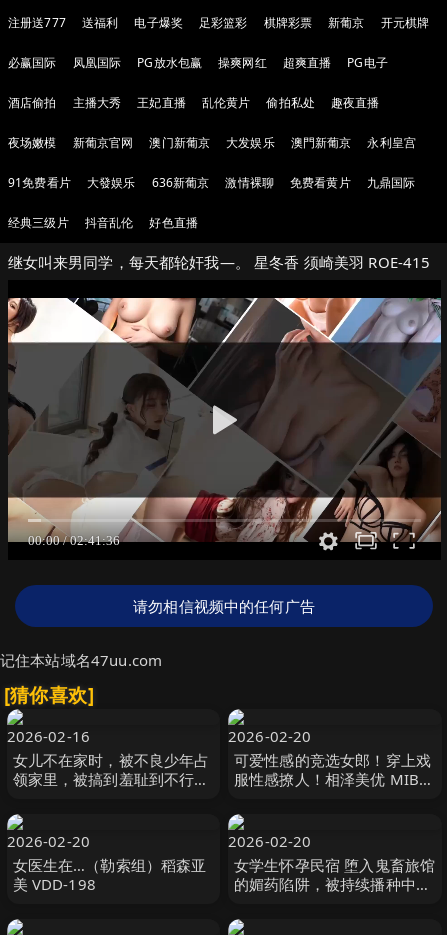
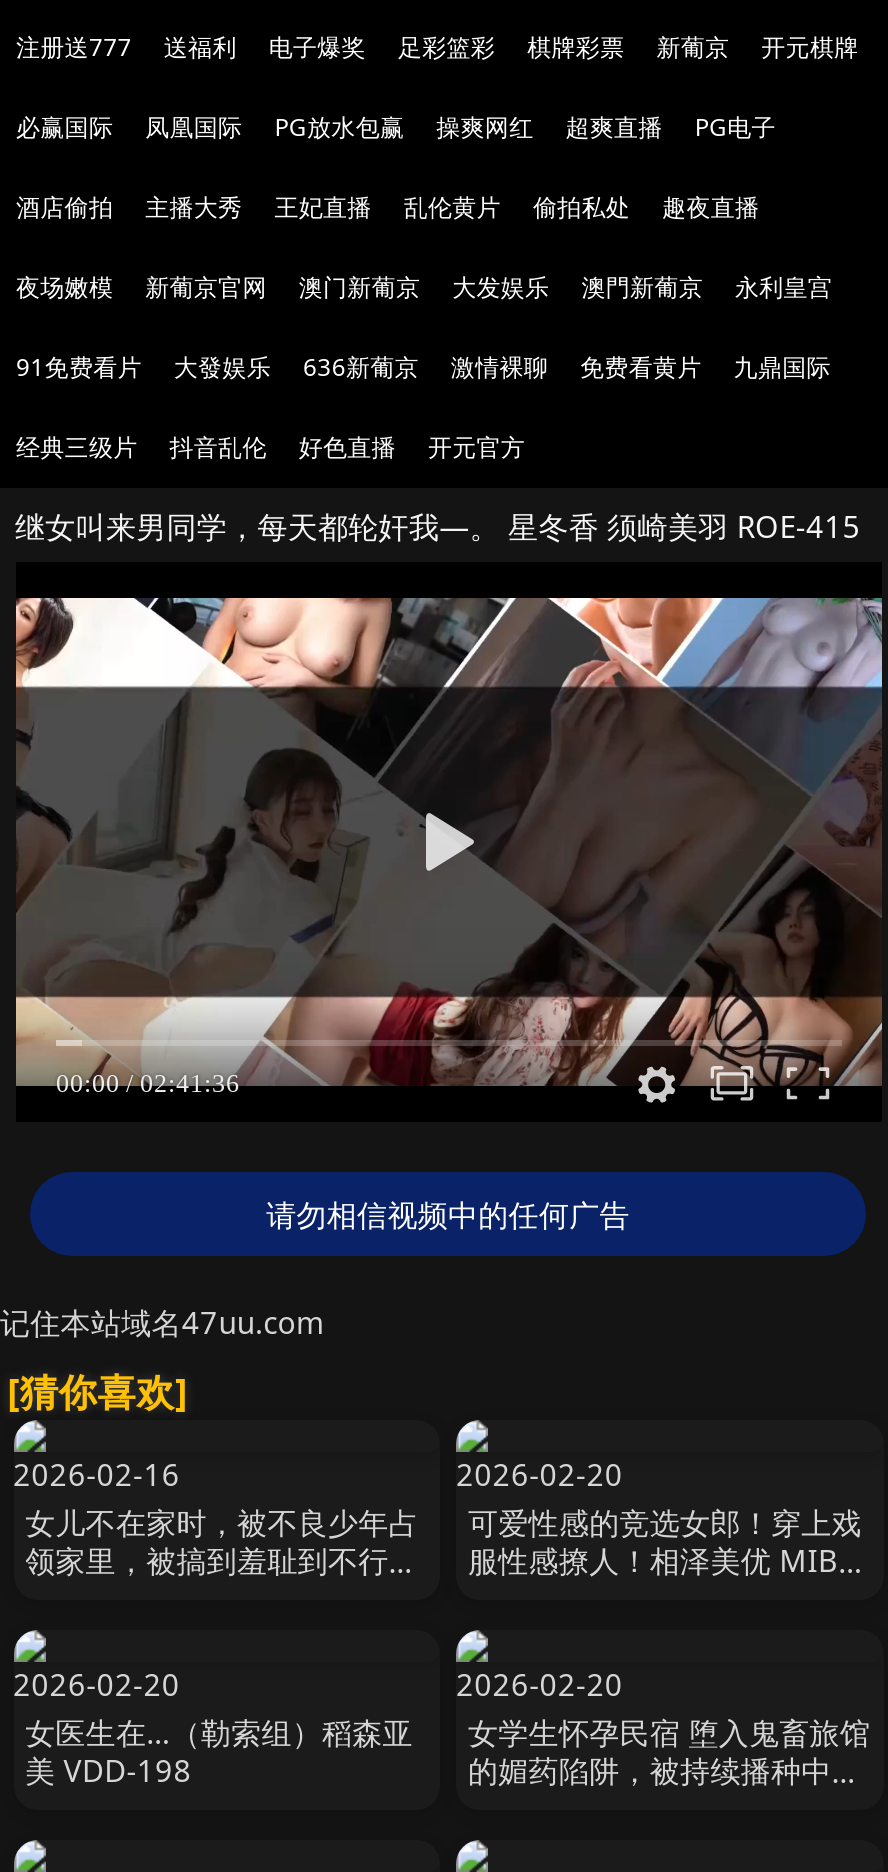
none -> [428,430,525,464] 开元官方

